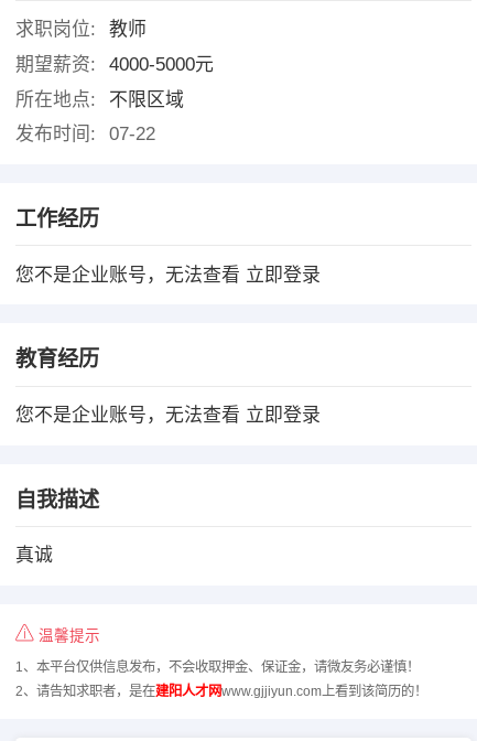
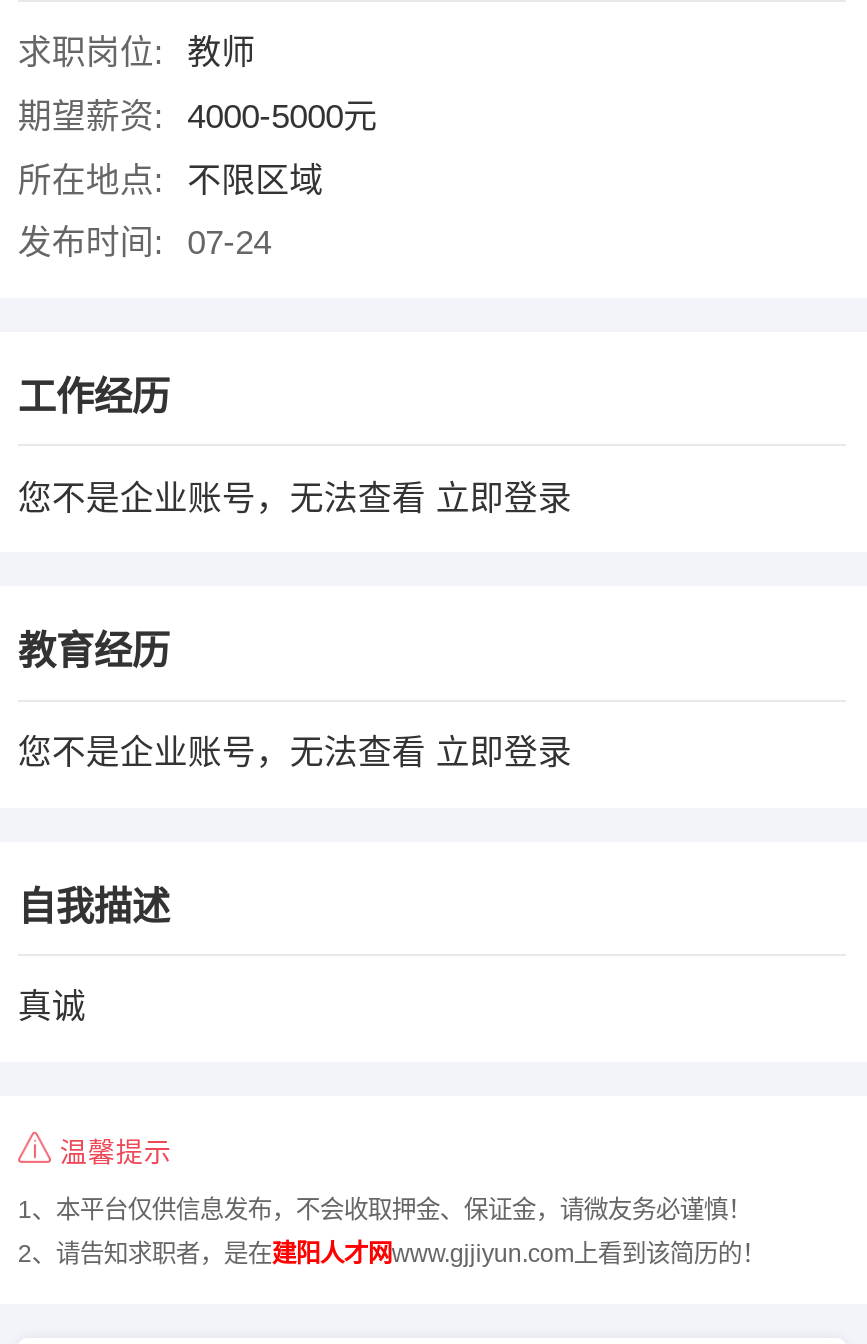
[15,124,155,145] 发布时间: 07-22 -> [18,225,271,263] 发布时间: 07-24

